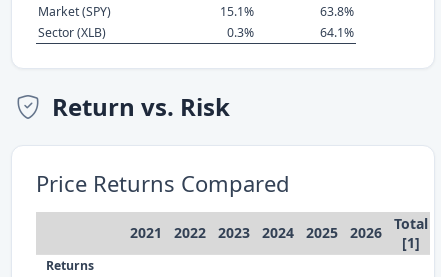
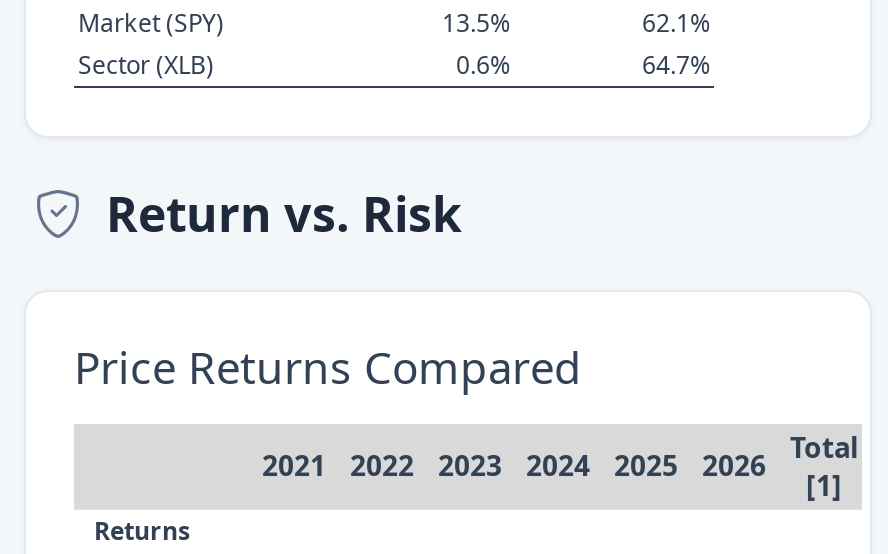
[220,3,254,20] 15.1% -> [442,6,510,40] 13.5%
[320,3,354,20] 63.8% -> [642,6,710,40] 62.1%
[227,24,254,41] 0.3% -> [456,48,510,82] 0.6%
[320,24,354,41] 64.1% -> [642,48,710,82] 64.7%

